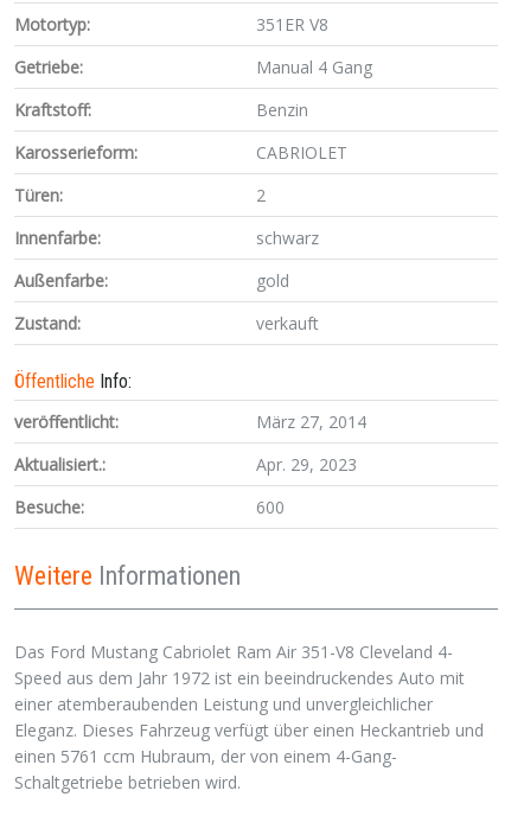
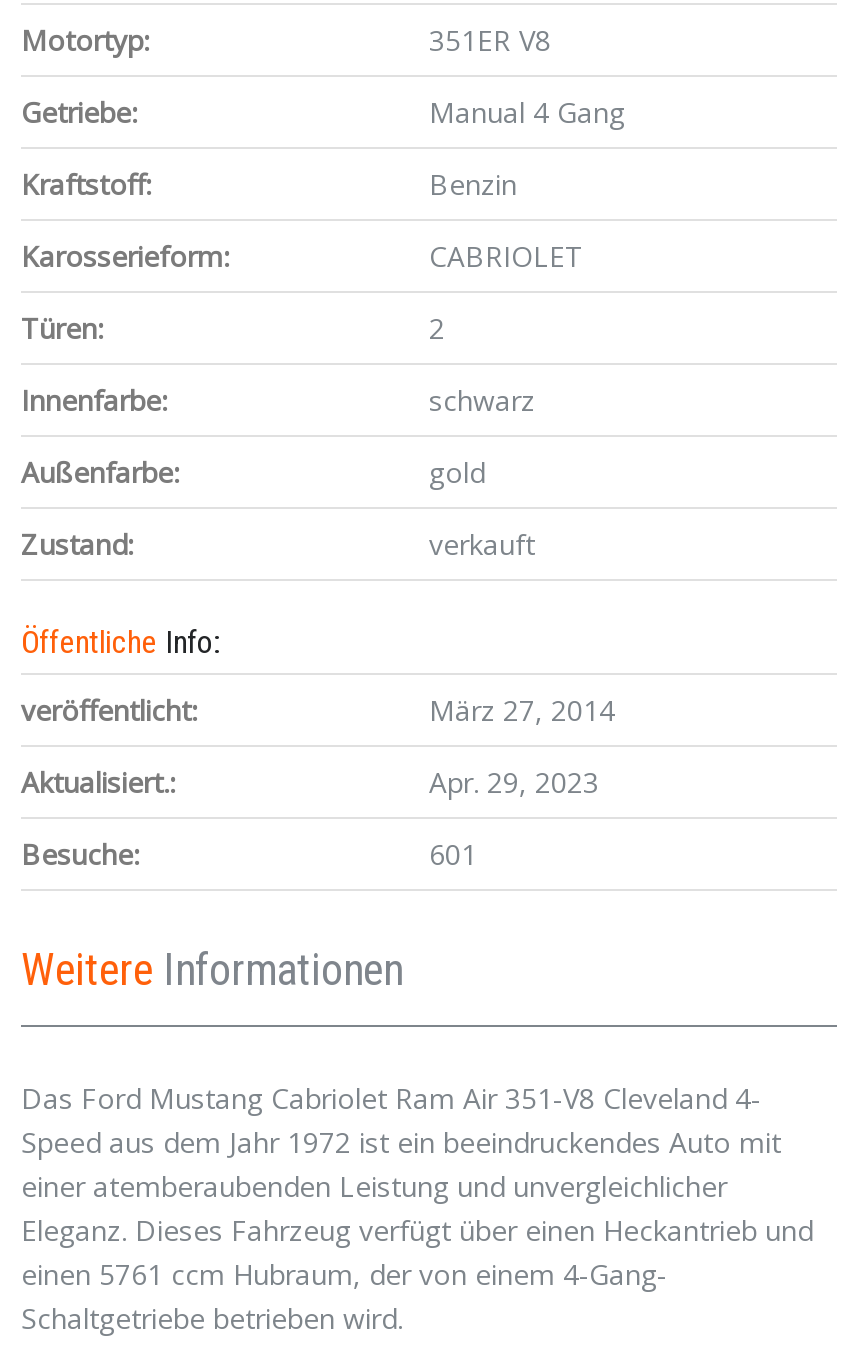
[256,496,285,518] 600 -> [429,835,477,873] 601

